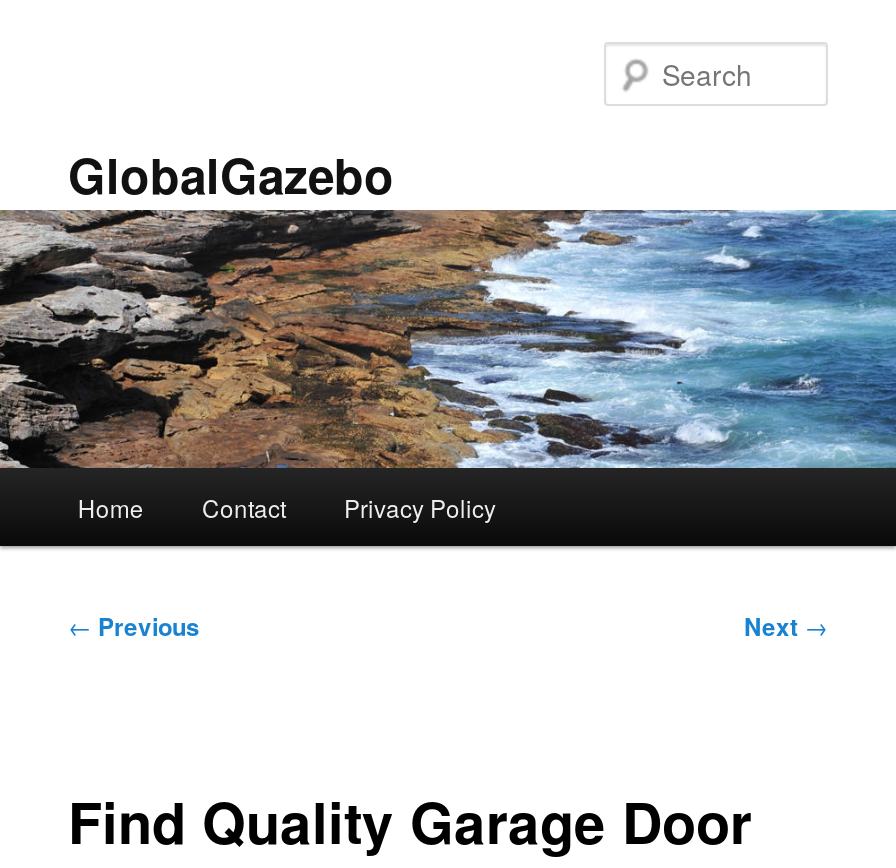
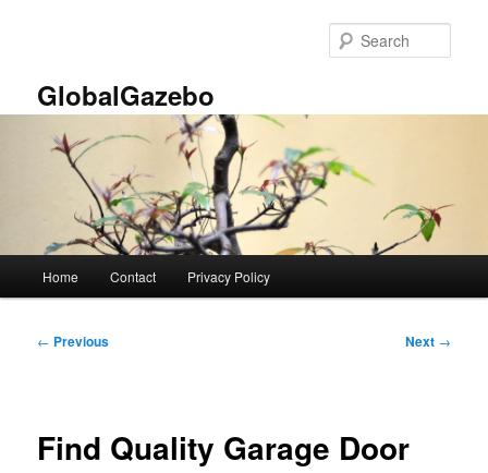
[6,208,890,470] [image] -> [3,113,485,256] [image]

